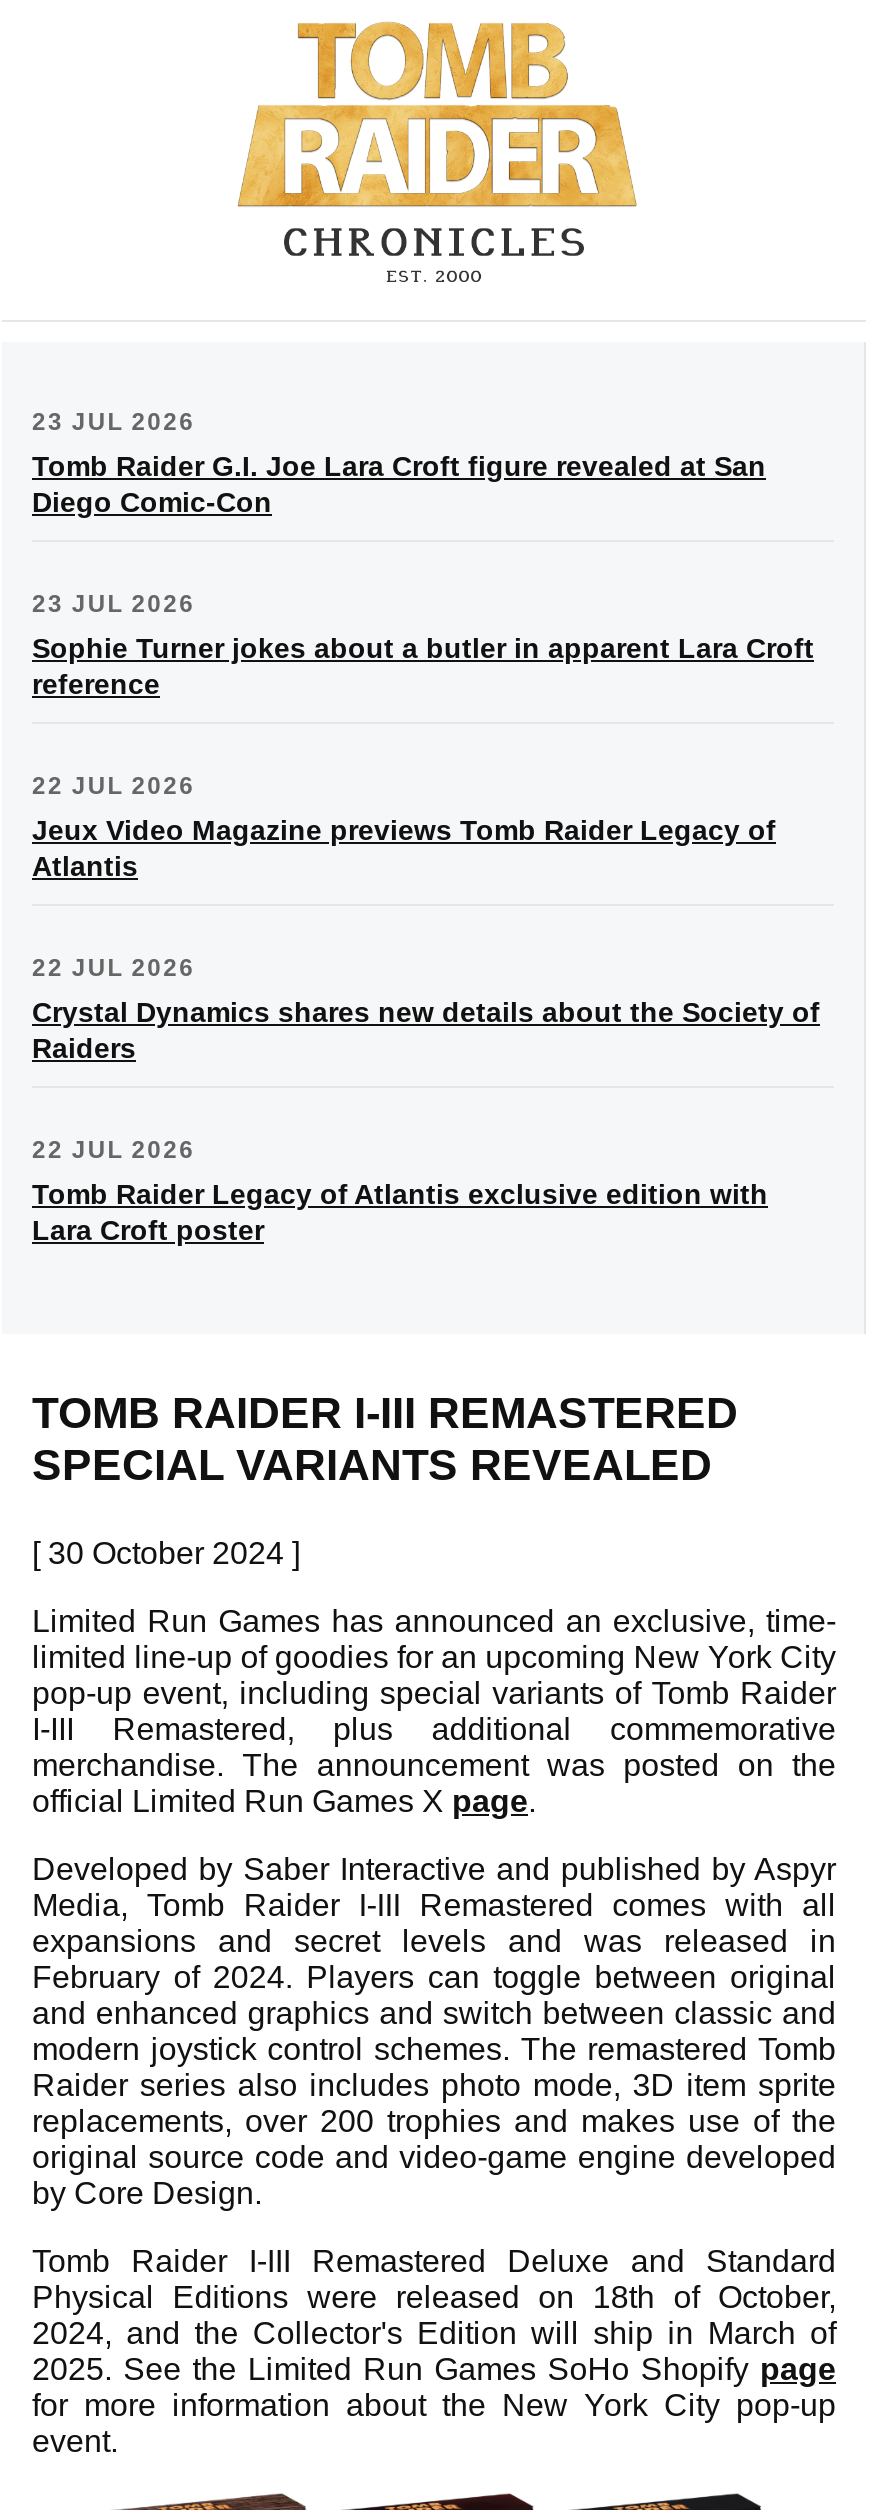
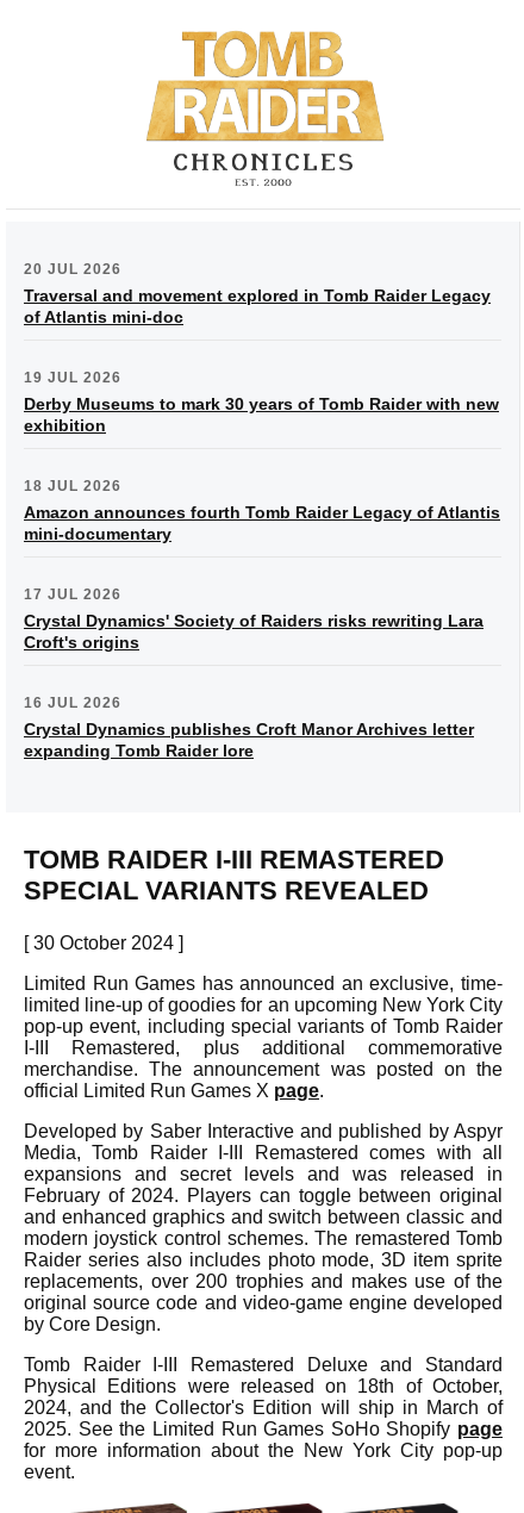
[32,408,766,518] 23 JUL 2026 | Tomb Raider G.I. Joe Lara Croft figure revealed at San | Diego Comic-Con -> [24,261,491,326] 20 JUL 2026 | Traversal and movement explored in Tomb Raider Legacy | of Atlantis mini-doc
[32,590,814,700] 23 JUL 2026 | Sophie Turner jokes about a butler in apparent Lara Croft | reference -> [24,369,499,435] 19 JUL 2026 | Derby Museums to mark 30 years of Tomb Raider with new | exhibition
[32,772,776,882] 22 JUL 2026 | Jeux Video Magazine previews Tomb Raider Legacy of | Atlantis -> [24,477,500,543] 18 JUL 2026 | Amazon announces fourth Tomb Raider Legacy of Atlantis | mini-documentary
[32,954,820,1064] 22 JUL 2026 | Crystal Dynamics shares new details about the Society of | Raiders -> [24,586,484,651] 17 JUL 2026 | Crystal Dynamics' Society of Raiders risks rewriting Lara | Croft's origins
[32,1136,768,1246] 22 JUL 2026 | Tomb Raider Legacy of Atlantis exclusive edition with | Lara Croft poster -> [24,694,474,760] 16 JUL 2026 | Crystal Dynamics publishes Croft Manor Archives letter | expanding Tomb Raider lore

